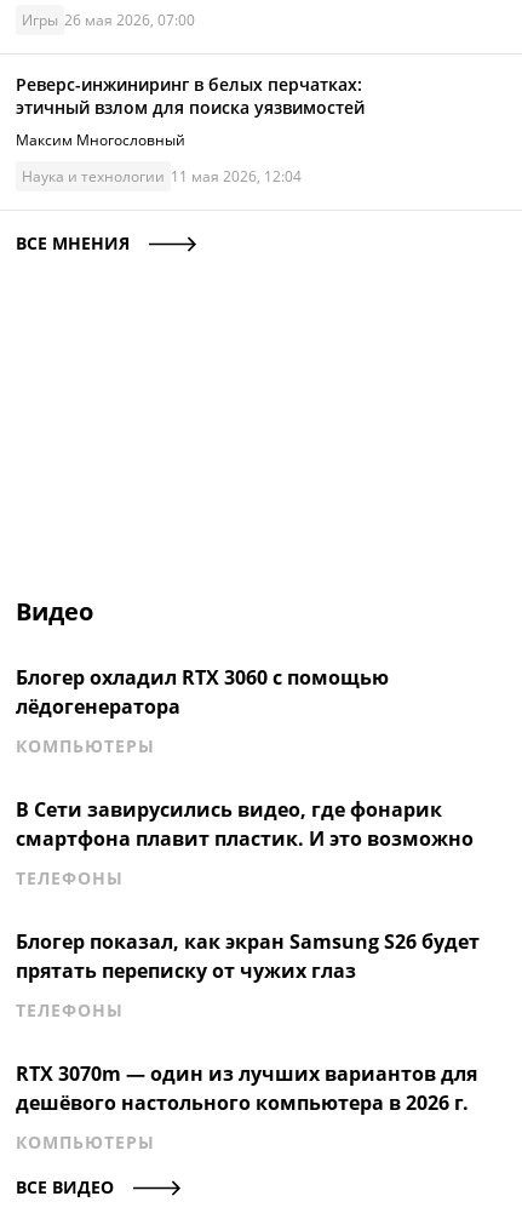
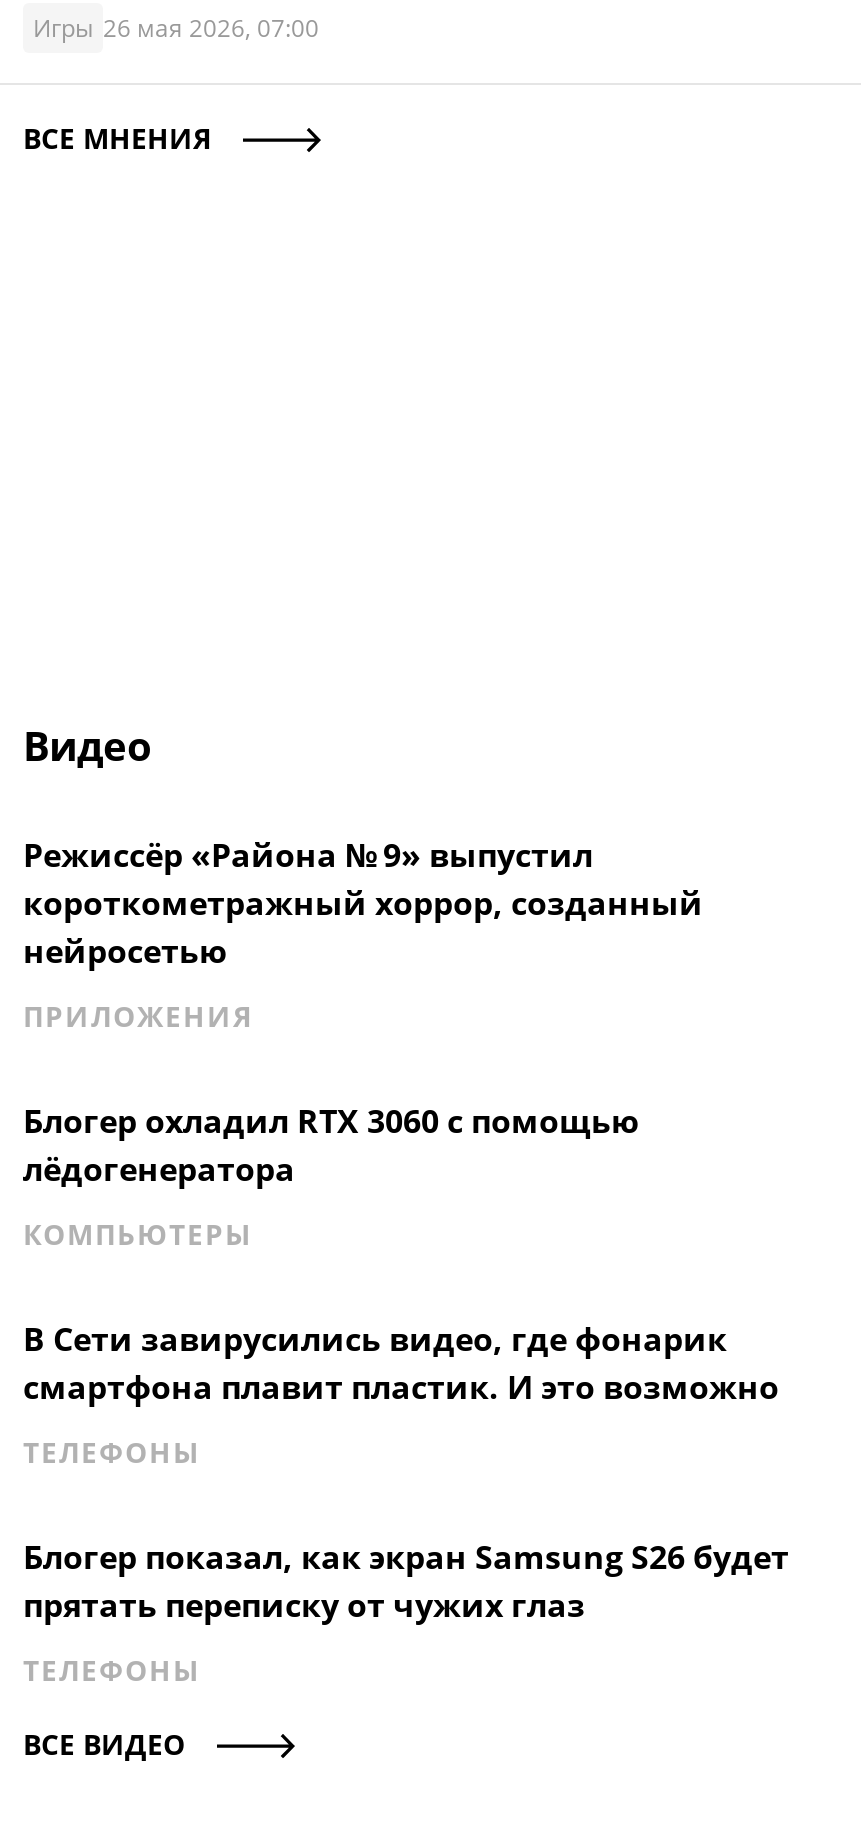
[16,73,365,187] Реверс-инжиниринг в белых перчатках: | этичный взлом для поиска уязвимостей | Максим Многословный | Наука и технологии 11 мая 2026, 12:04 -> none
moved [16,231,130,628] -> [23,119,211,773]: ВСЕ МНЕНИЯ | Видео
none -> [23,833,703,1035] Режиссёр «Района № 9» выпустил | короткометражный хоррор, созданный | нейросетью | ПРИЛОЖЕНИЯ
[16,1060,477,1154] RTX 3070m — один из лучших вариантов для | дешёвого настольного компьютера в 2026 г. | КОМПЬЮТЕРЫ -> none

